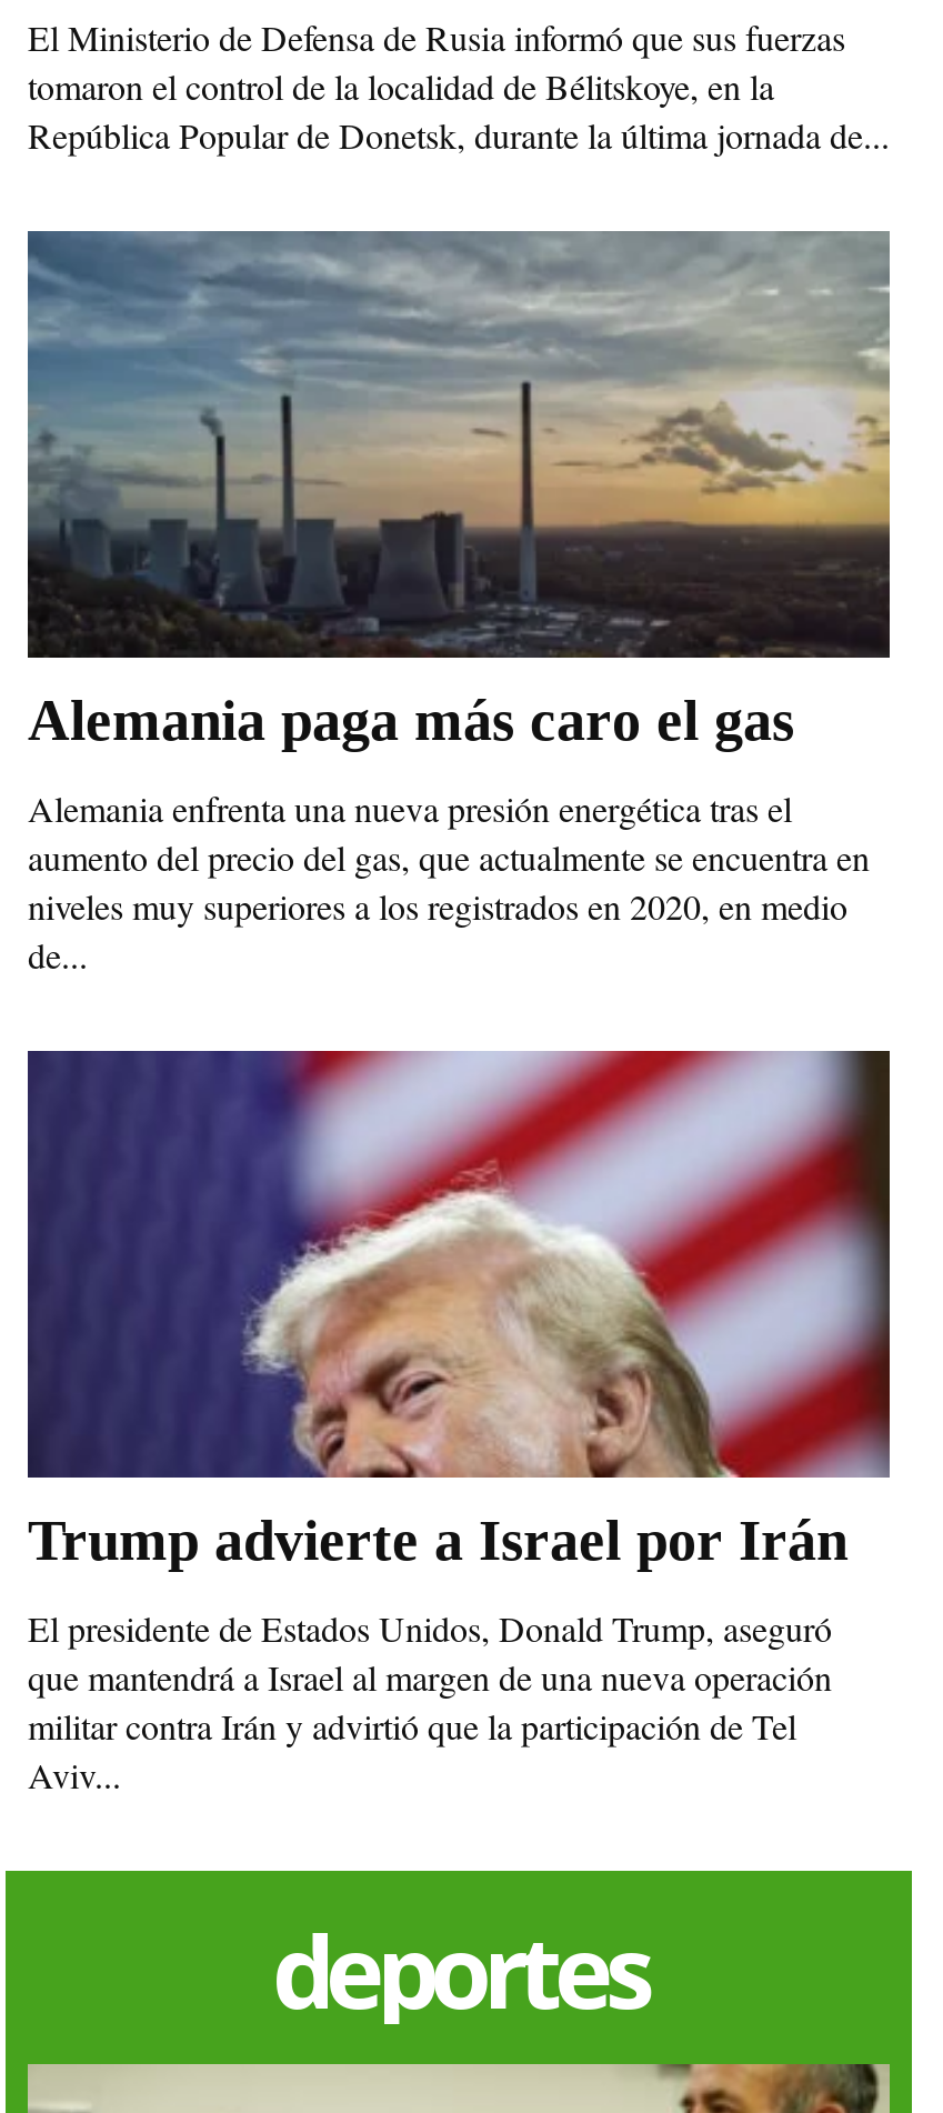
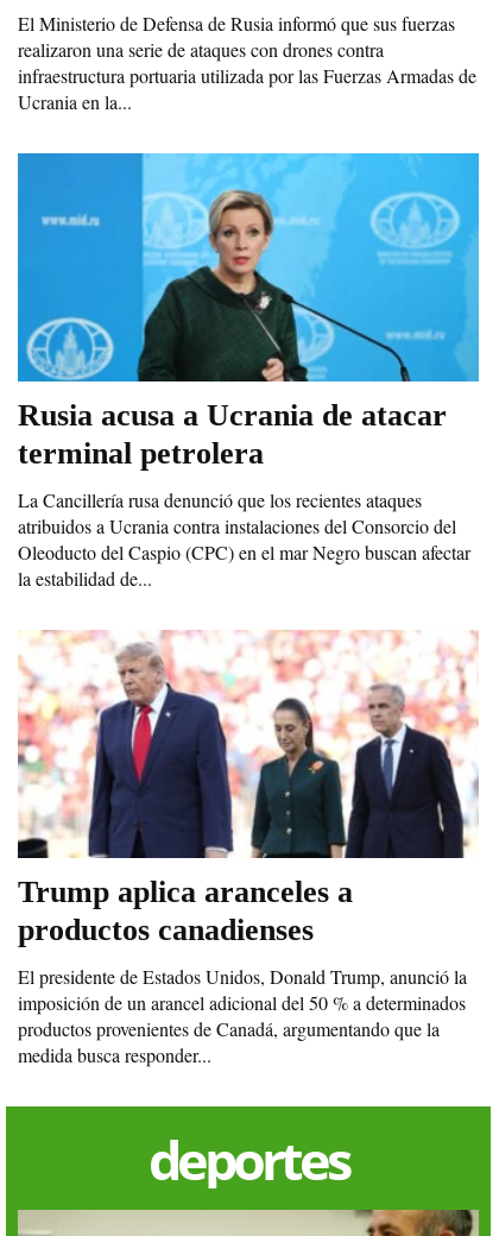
[28,63,890,159] tomaron el control de la localidad de Bélitskoye, en la | República Popular de Donetsk, durante la última jornada de... -> [18,37,476,115] realizaron una serie de ataques con drones contra | infraestructura portuaria utilizada por las Fuerzas Armadas de | Ucrania en la...
[26,229,892,753] [image] | Alemania paga más caro el gas -> [17,200,480,471] [image] | Rusia acusa a Ucrania de atacar | terminal petrolera
[28,784,870,978] Alemania enfrenta una nueva presión energética tras el | aumento del precio del gas, que actualmente se encuentra en | niveles muy superiores a los registrados en 2020, en medio | de... -> [18,487,470,591] La Cancillería rusa denunció que los recientes ataques | atribuidos a Ucrania contra instalaciones del Consorcio del | Oleoducto del Caspio (CPC) en el mar Negro buscan afectar | la estabilidad de...
[26,1066,892,1480] [image] -> [18,630,479,801] [image]
[28,1508,847,1572] Trump advierte a Israel por Irán -> [18,874,353,947] Trump aplica aranceles a | productos canadienses
[28,1603,832,1797] El presidente de Estados Unidos, Donald Trump, aseguró | que mantendrá a Israel al margen de una nueva operación | militar contra Irán y advirtió que la participación de Tel | Aviv... -> [18,963,467,1067] El presidente de Estados Unidos, Donald Trump, anunció la | imposición de un arancel adicional del 50 % a determinados | productos provenientes de Canadá, argumentando que la | medida busca responder...

